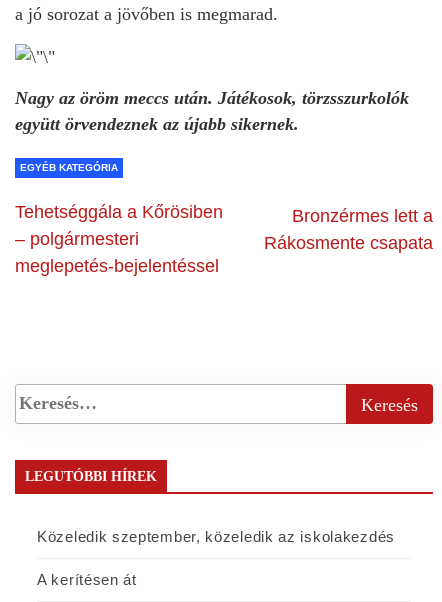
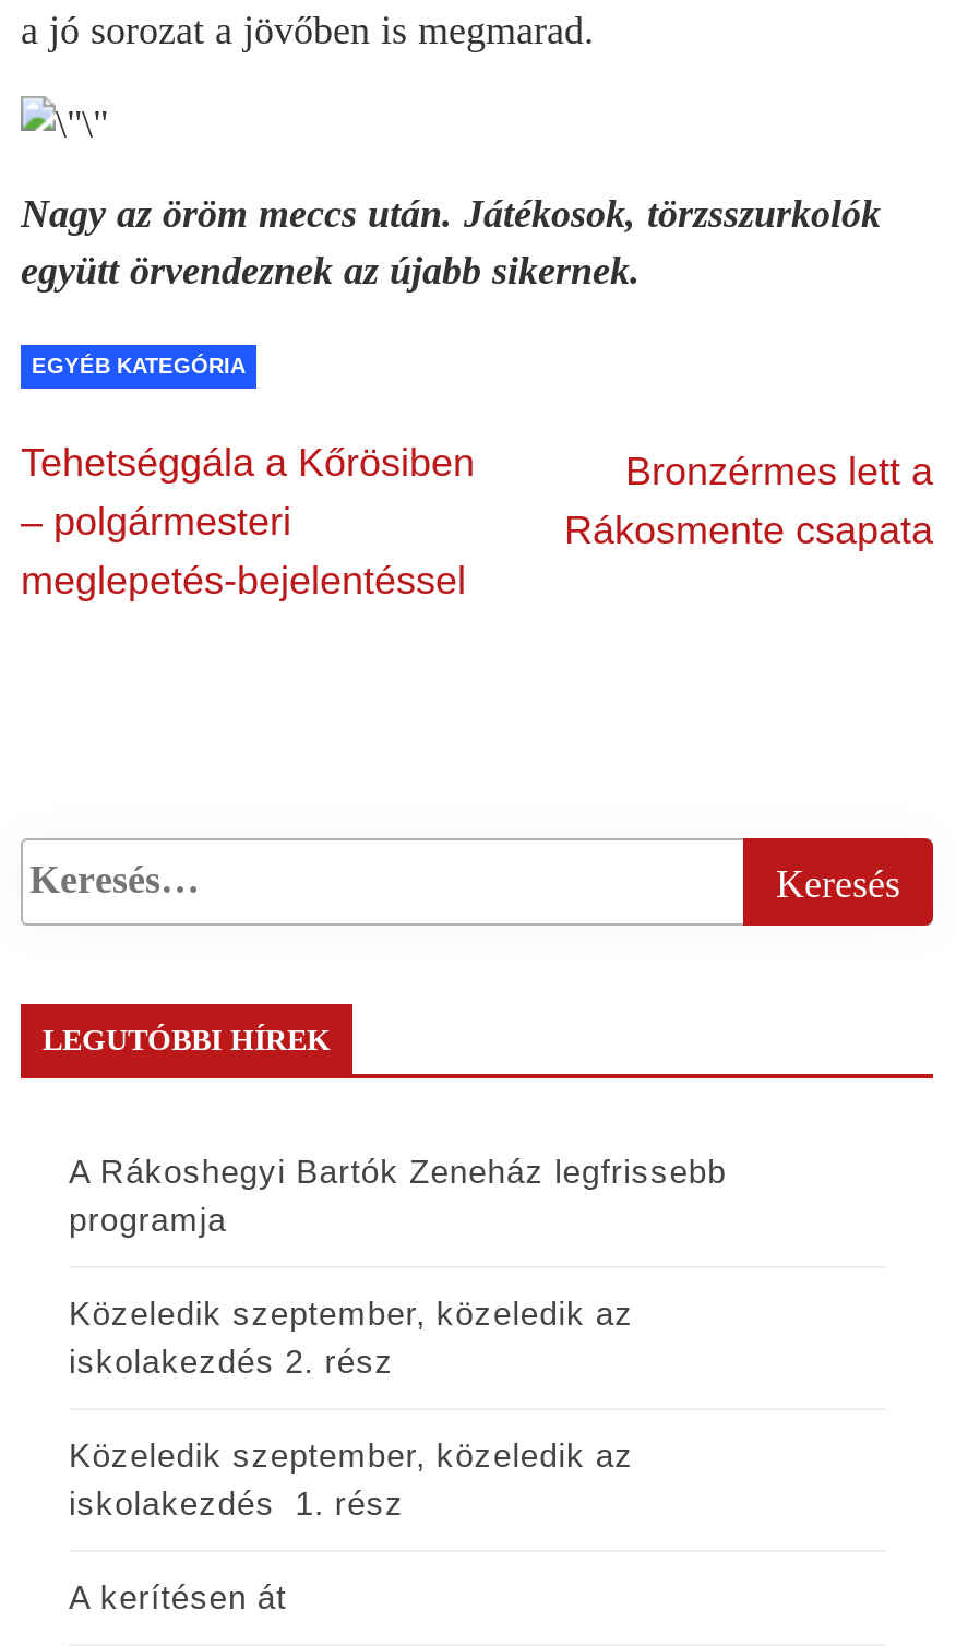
[37,528,404,545] Közeledik szeptember, közeledik az iskolakezdés -> [69,1152,726,1521] A Rákoshegyi Bartók Zeneház legfrissebb | programja | Közeledik szeptember, közeledik az | iskolakezdés 2. rész | Közeledik szeptember, közeledik az | iskolakezdés 1. rész

